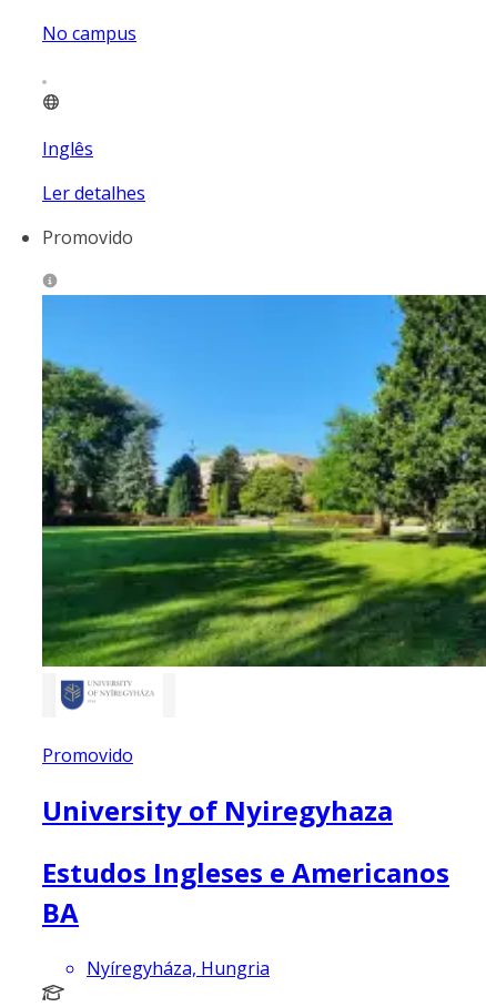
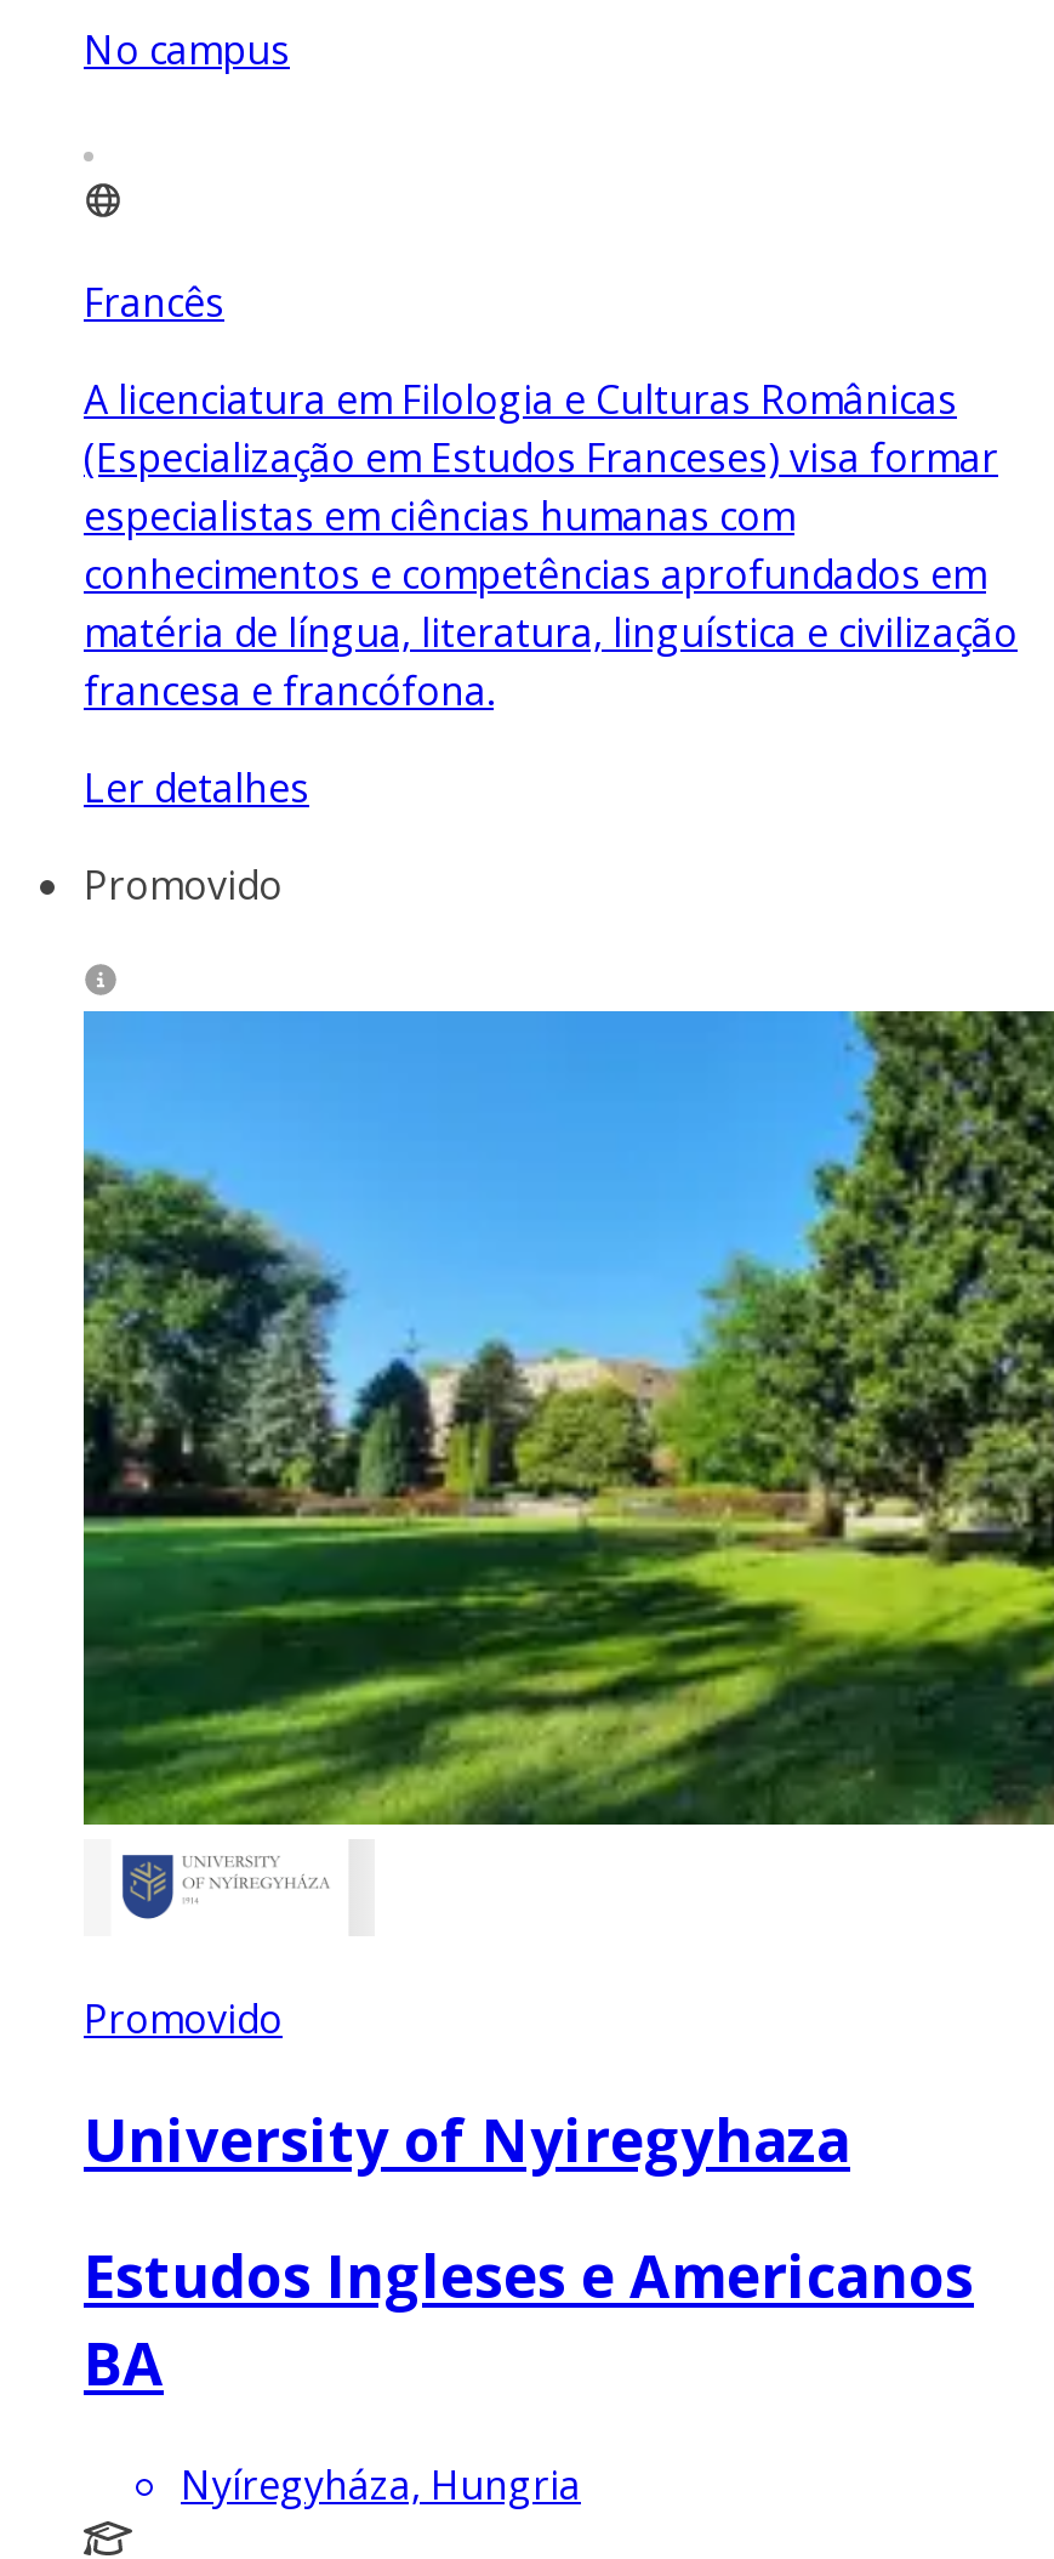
[42,137,93,161] Inglês -> [84,276,1018,718] Francês | A licenciatura em Filologia e Culturas Românicas | (Especialização em Estudos Franceses) visa formar | especialistas em ciências humanas com | conhecimentos e competências aprofundados em | matéria de língua, literatura, linguística e civilização | francesa e francófona.

